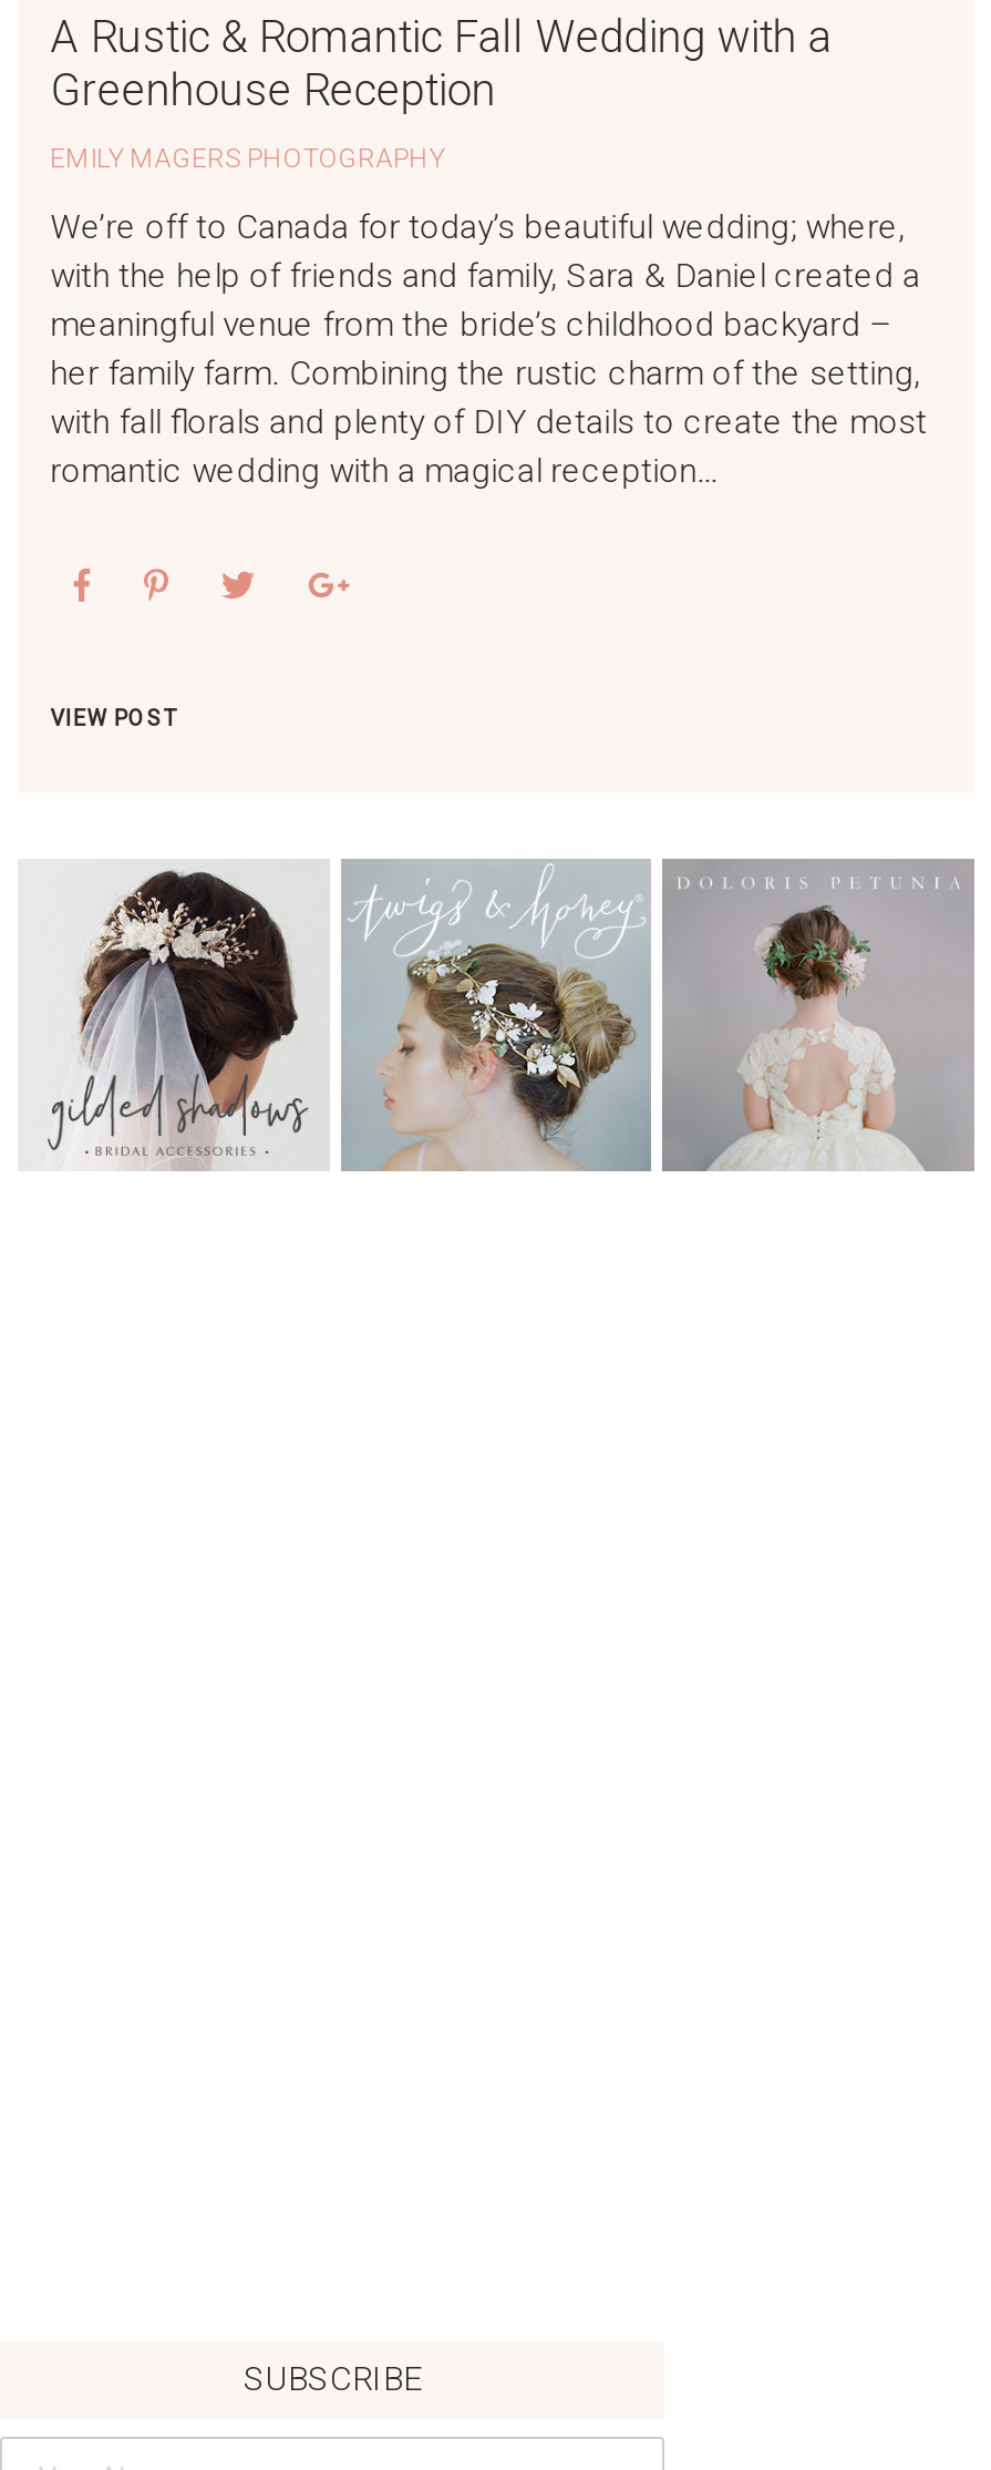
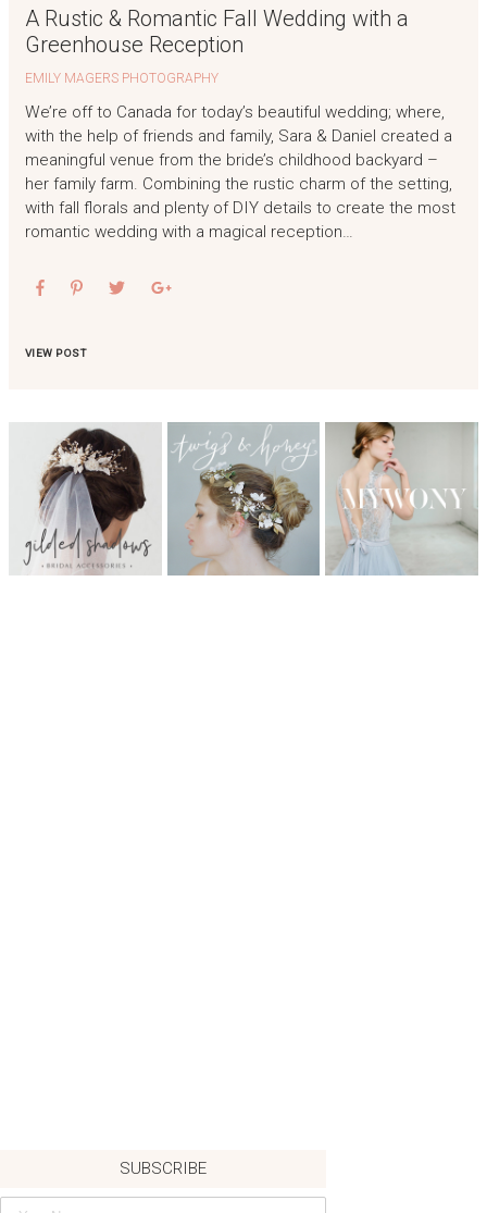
[664,859,974,1171] [image] -> [327,421,477,575] [image]

